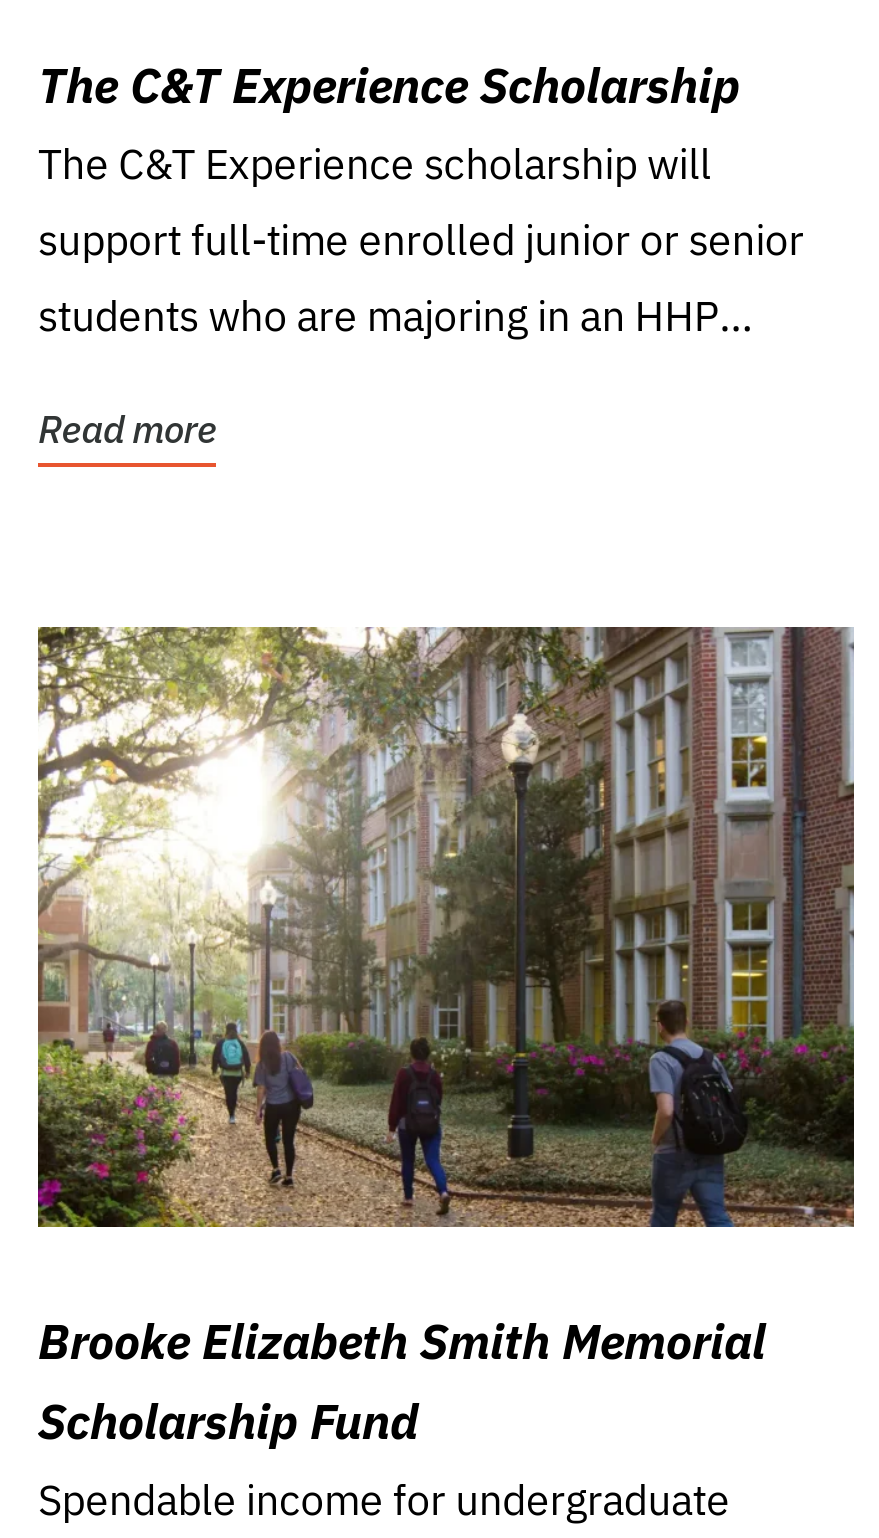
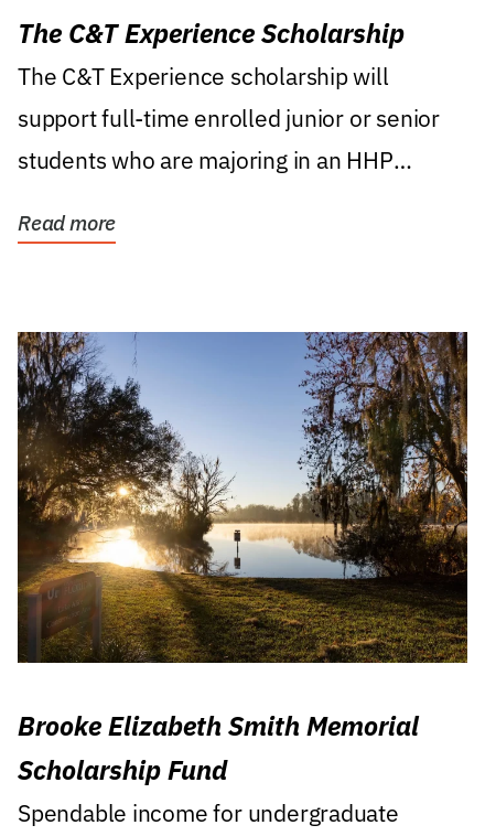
[36,625,856,1229] [image] -> [17,331,468,664] [image]

